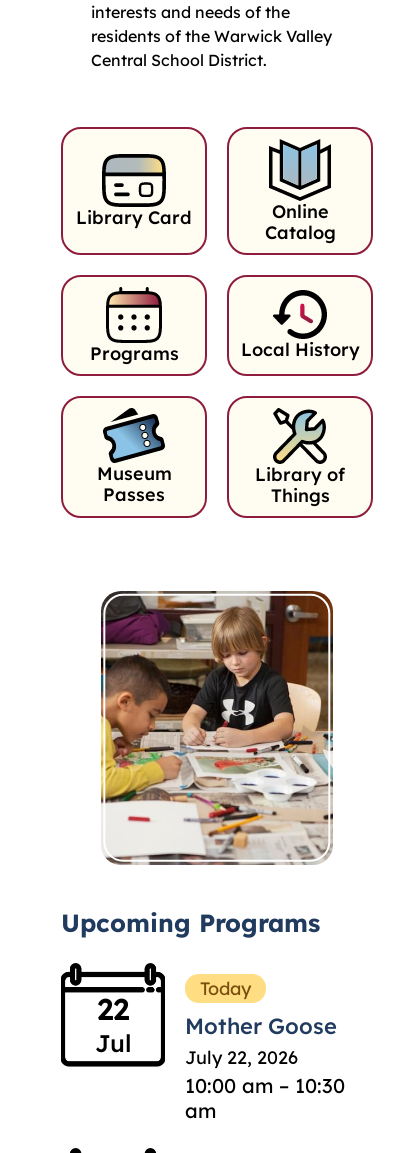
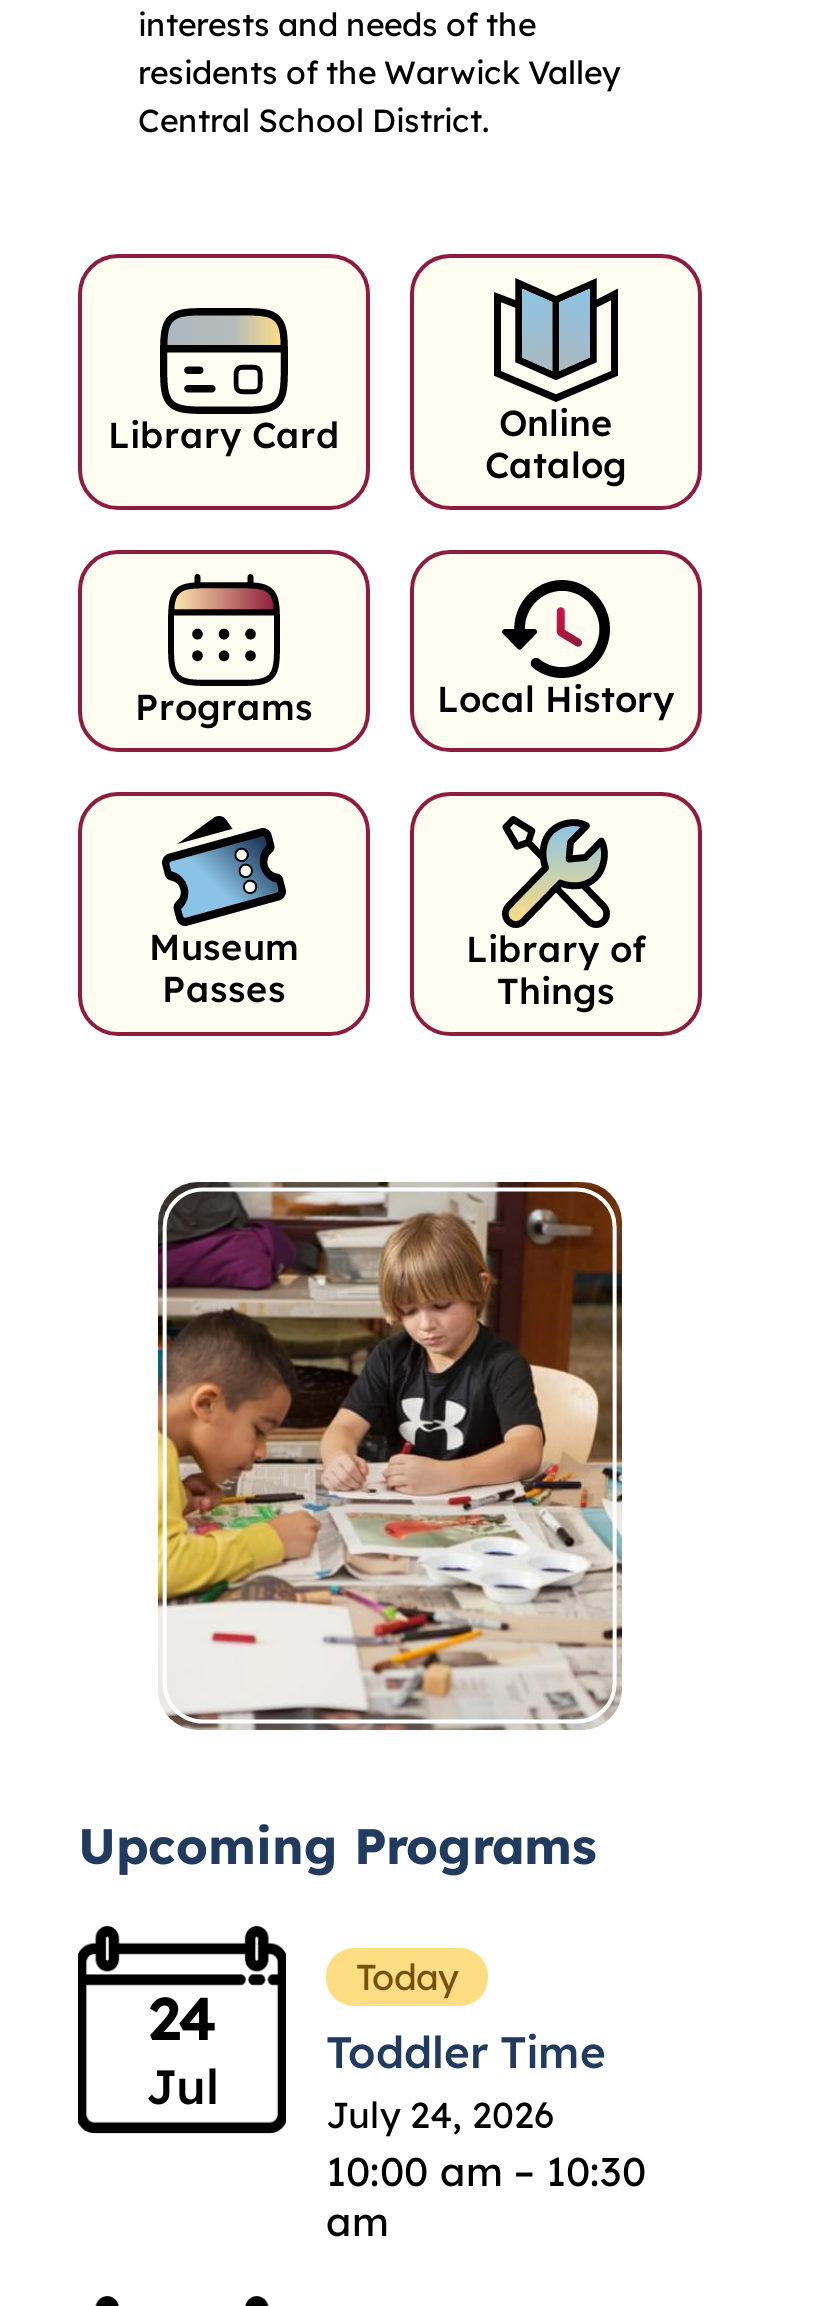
[97,990,129,1028] 22 -> [148,1980,216,2056] 24
[185,1012,337,1069] Mother Goose | July 22, 2026 -> [326,2024,606,2138] Toddler Time | July 24, 2026

